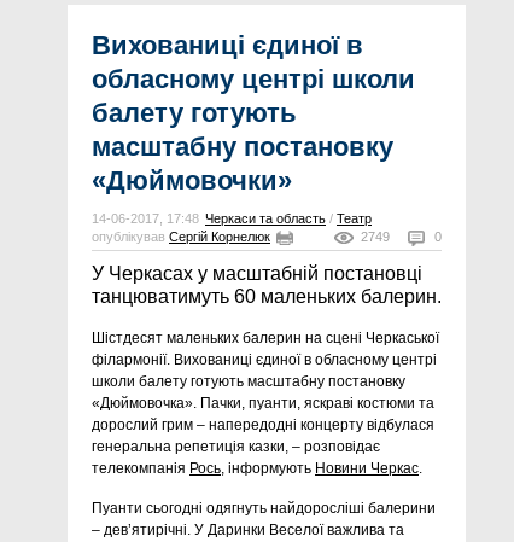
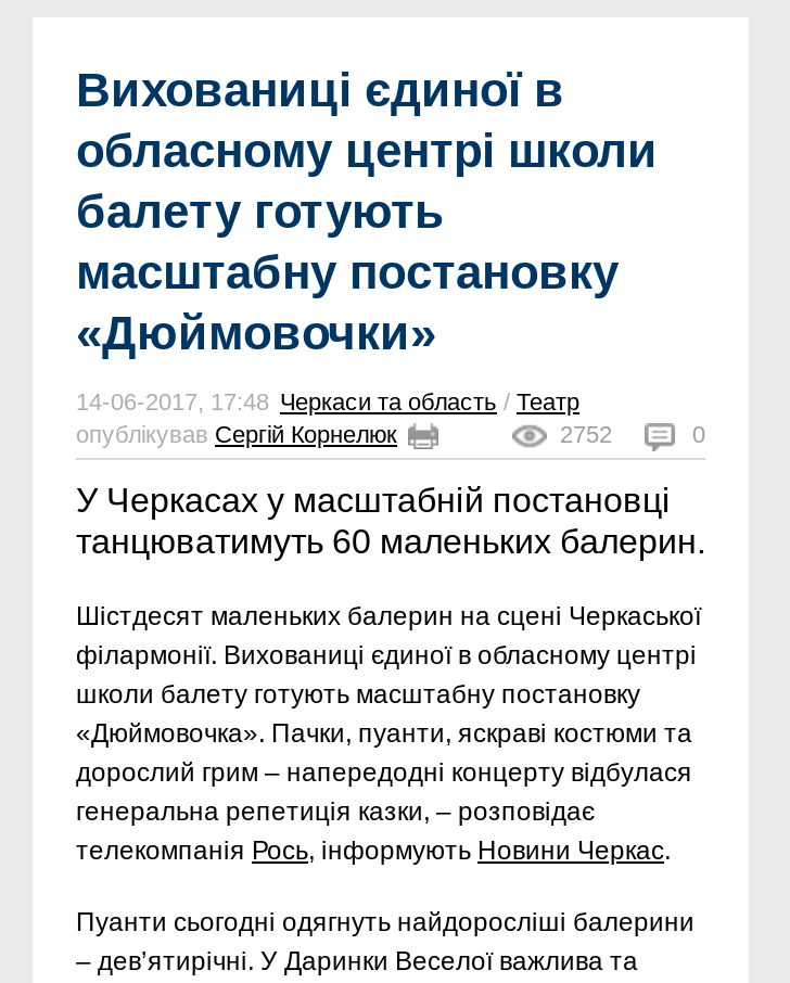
[361,230,390,244] 2749 -> [560,422,612,448] 2752

